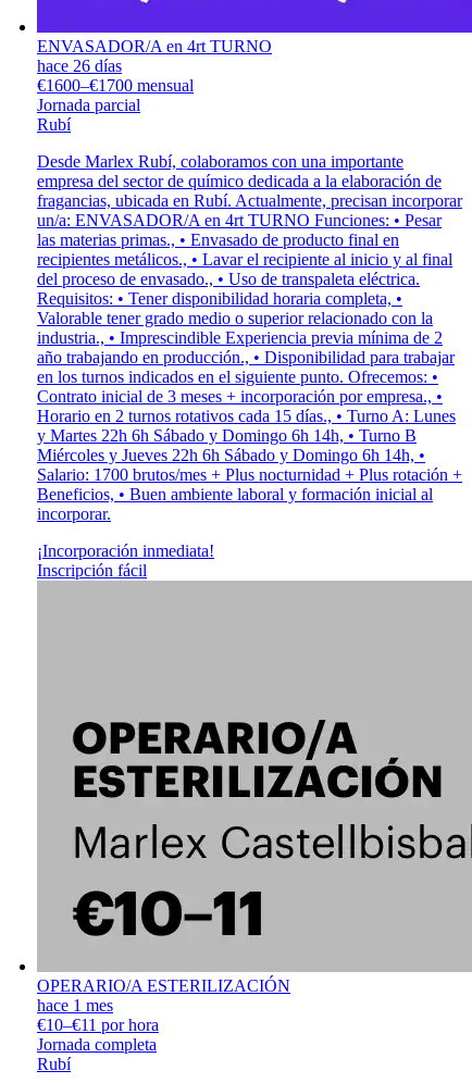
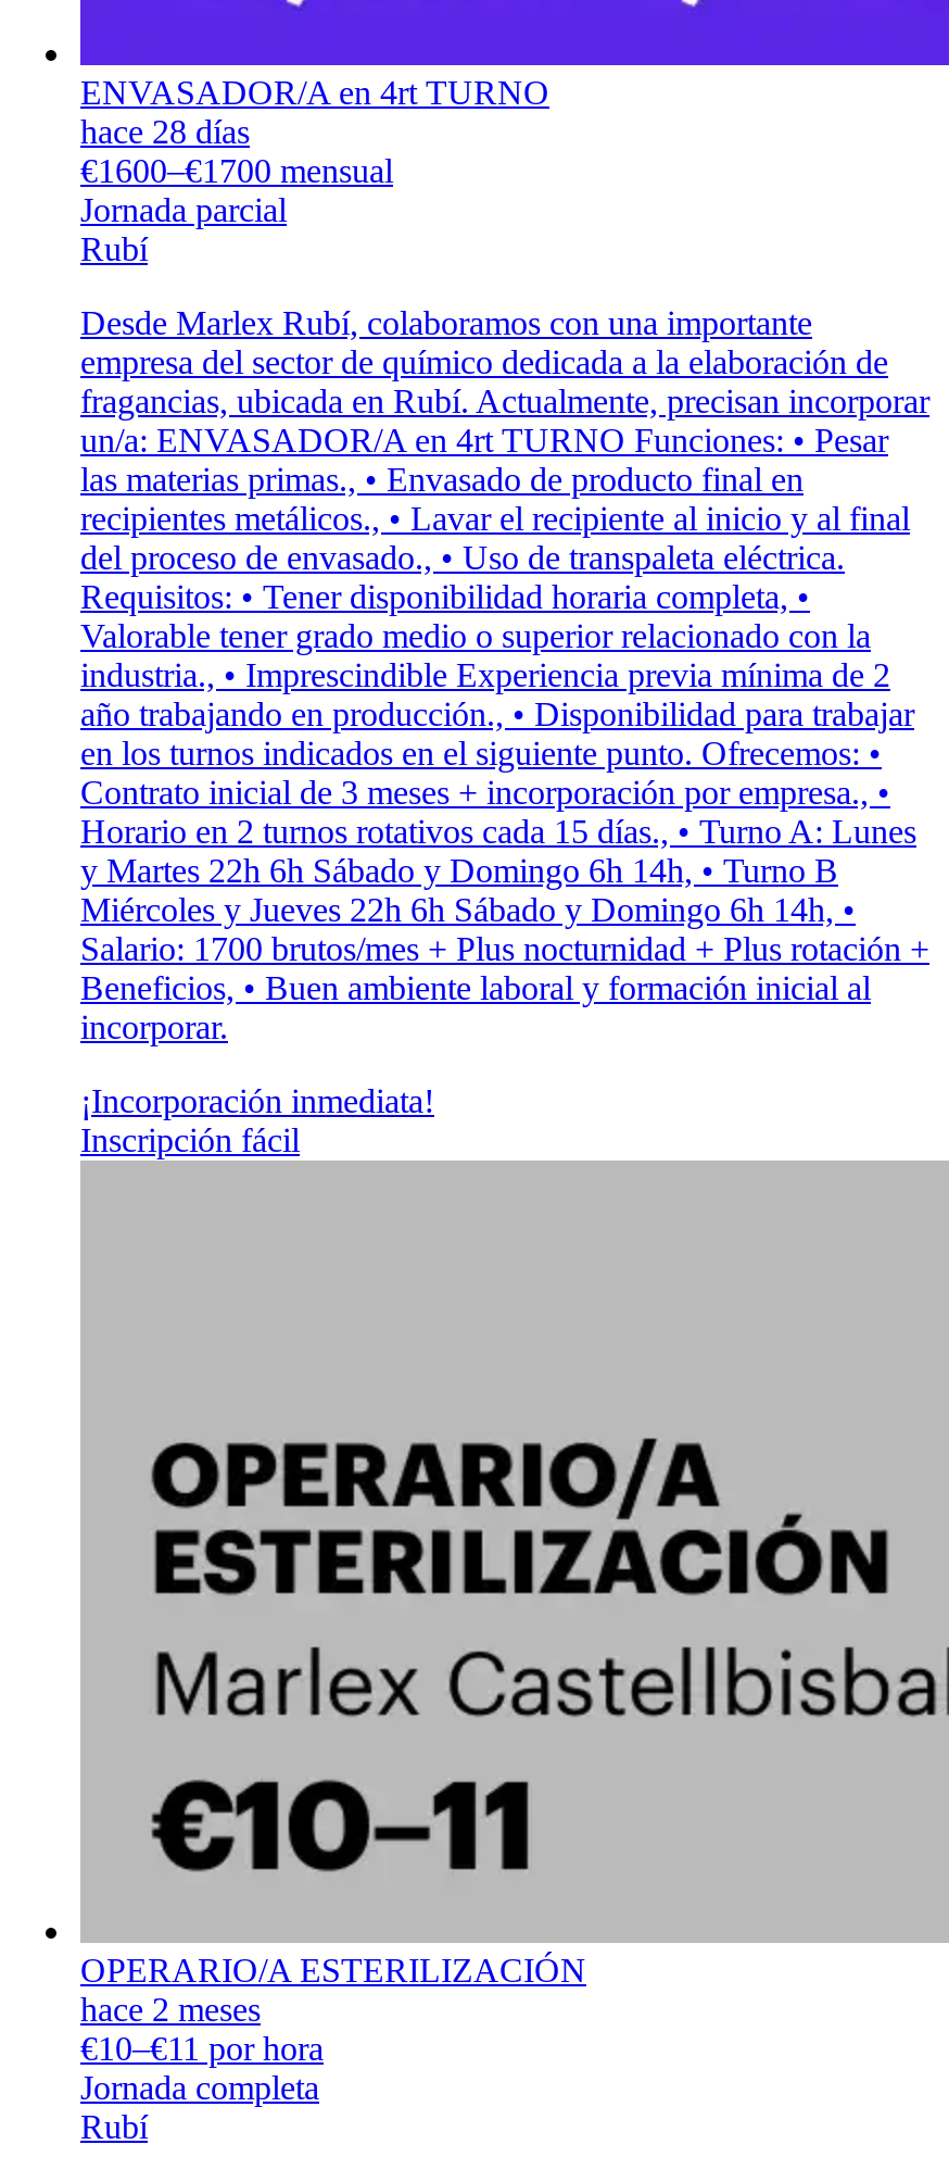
[37,56,122,75] hace 26 días -> [80,113,250,150] hace 28 días
[37,996,113,1014] hace 1 mes -> [80,1991,261,2027] hace 2 meses

